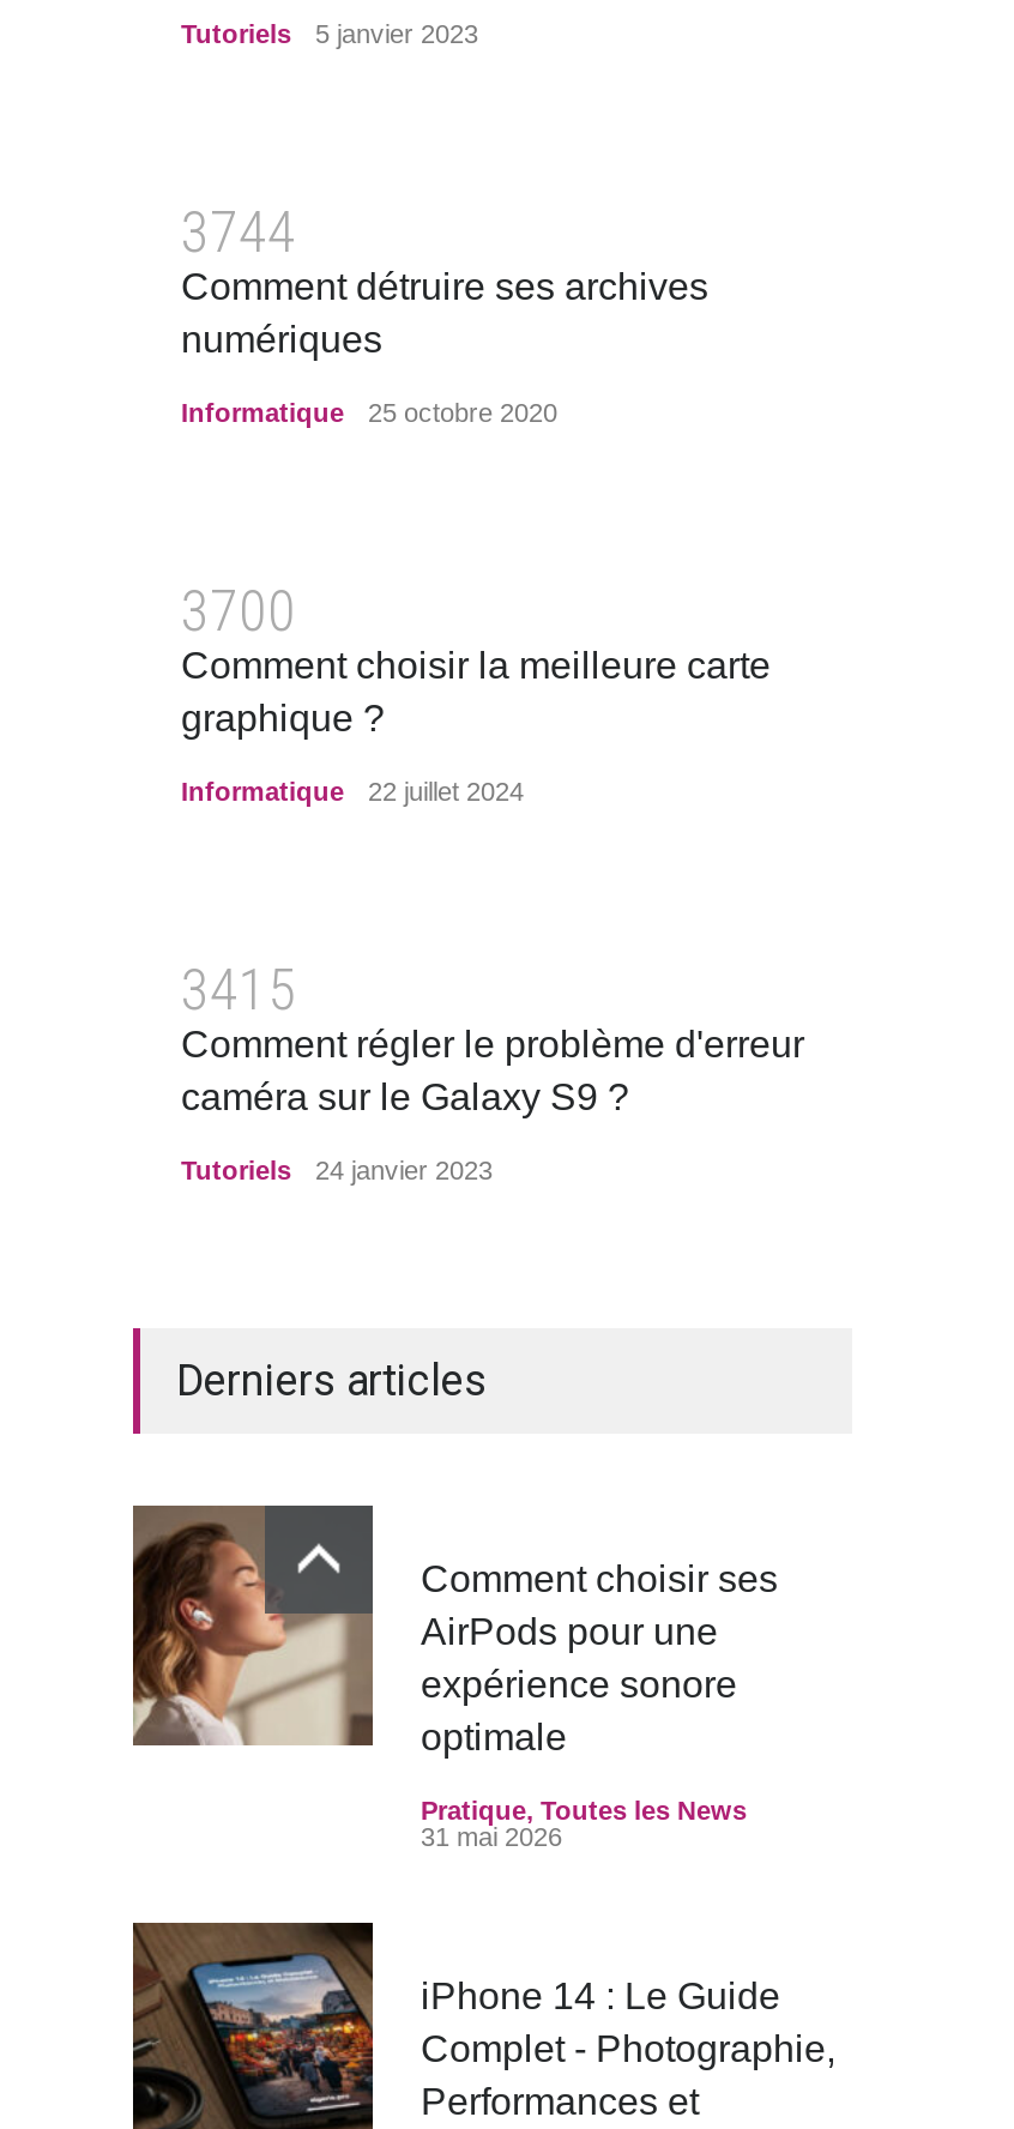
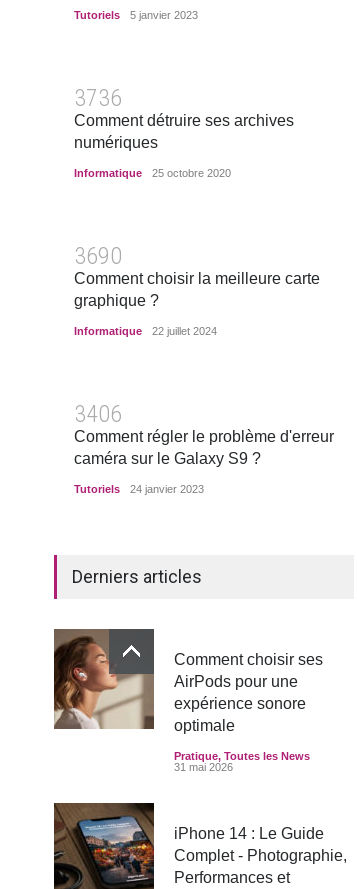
[181,199,296,266] 3744 -> [74,84,122,112] 3736
[181,578,296,645] 3700 -> [74,242,122,270] 3690
[181,956,296,1024] 3415 -> [74,400,122,428] 3406

